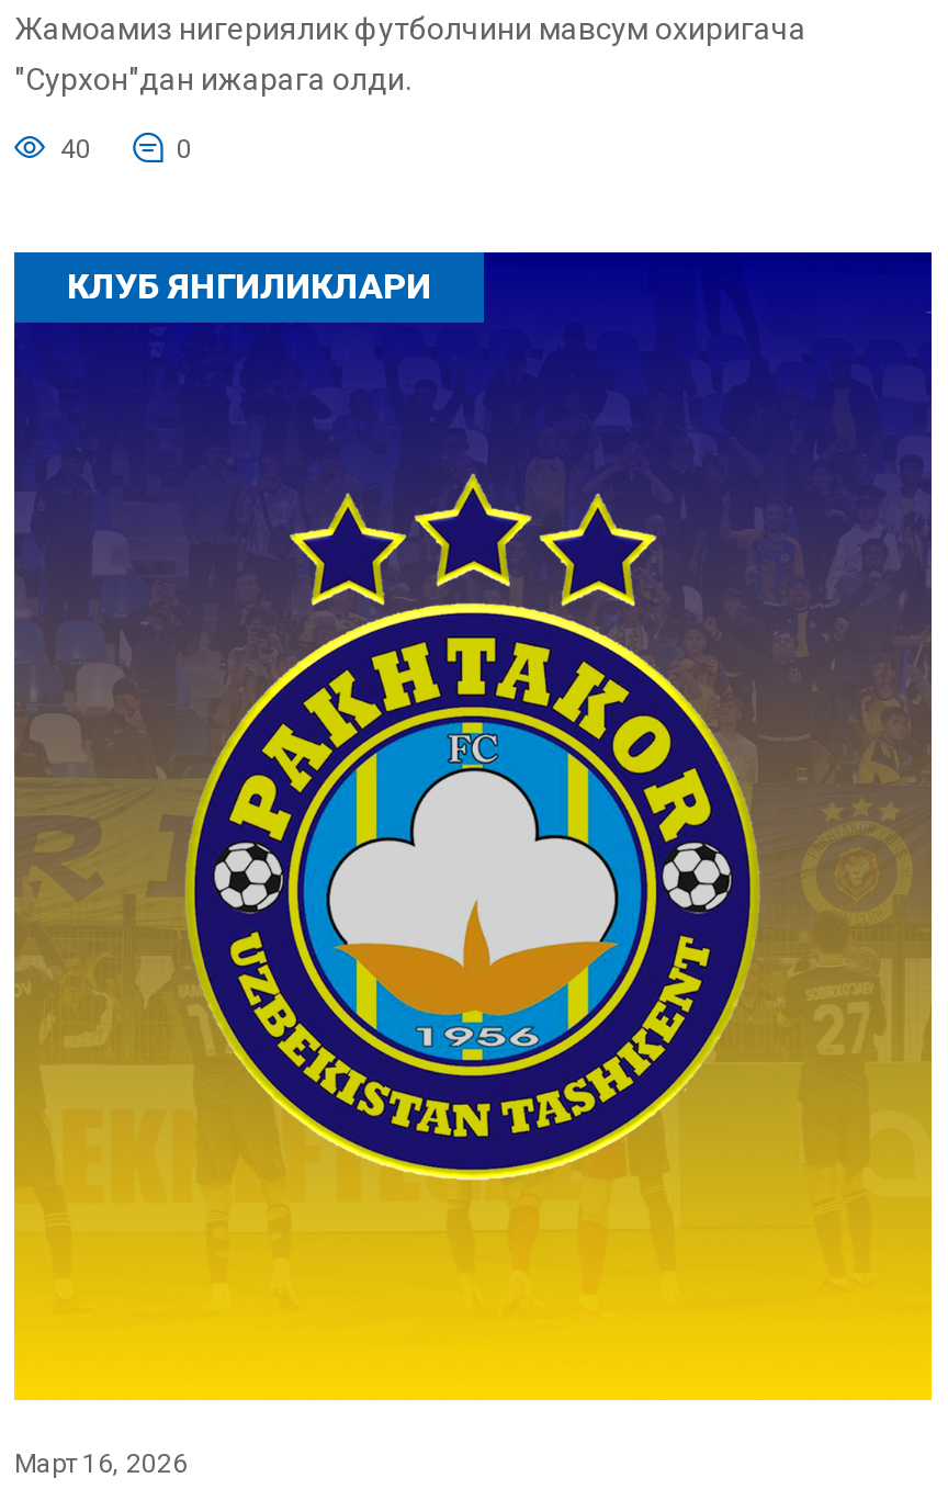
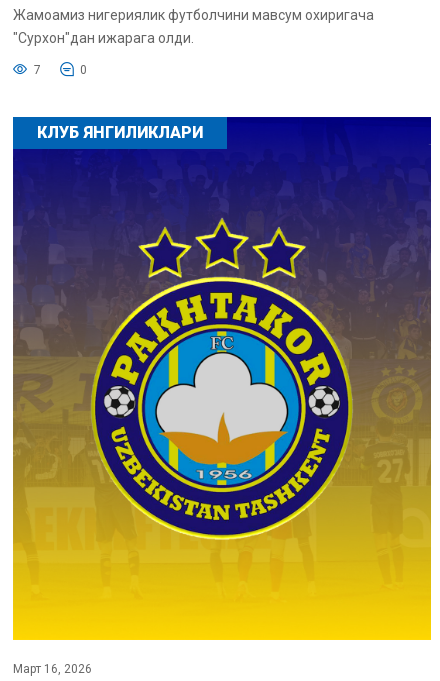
[60,134,91,165] 40 -> [34,63,41,77] 7

